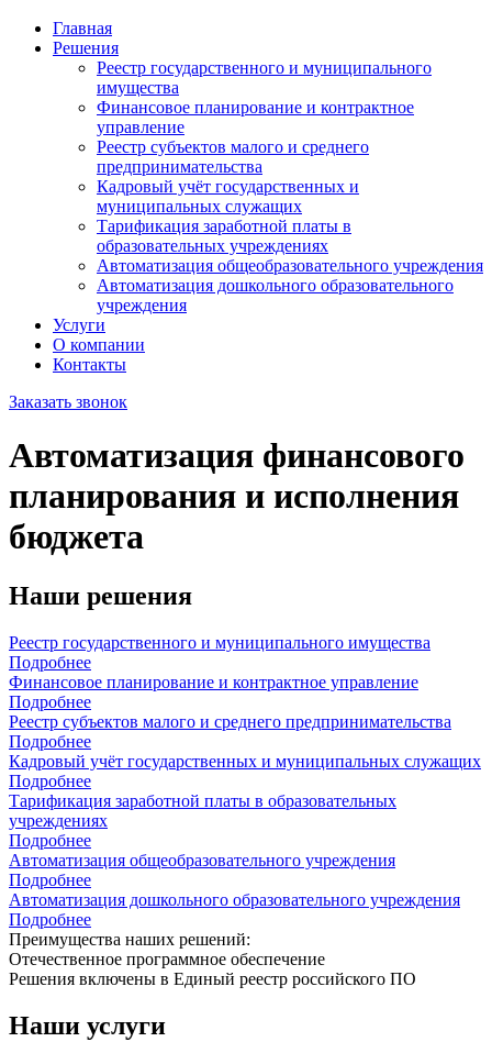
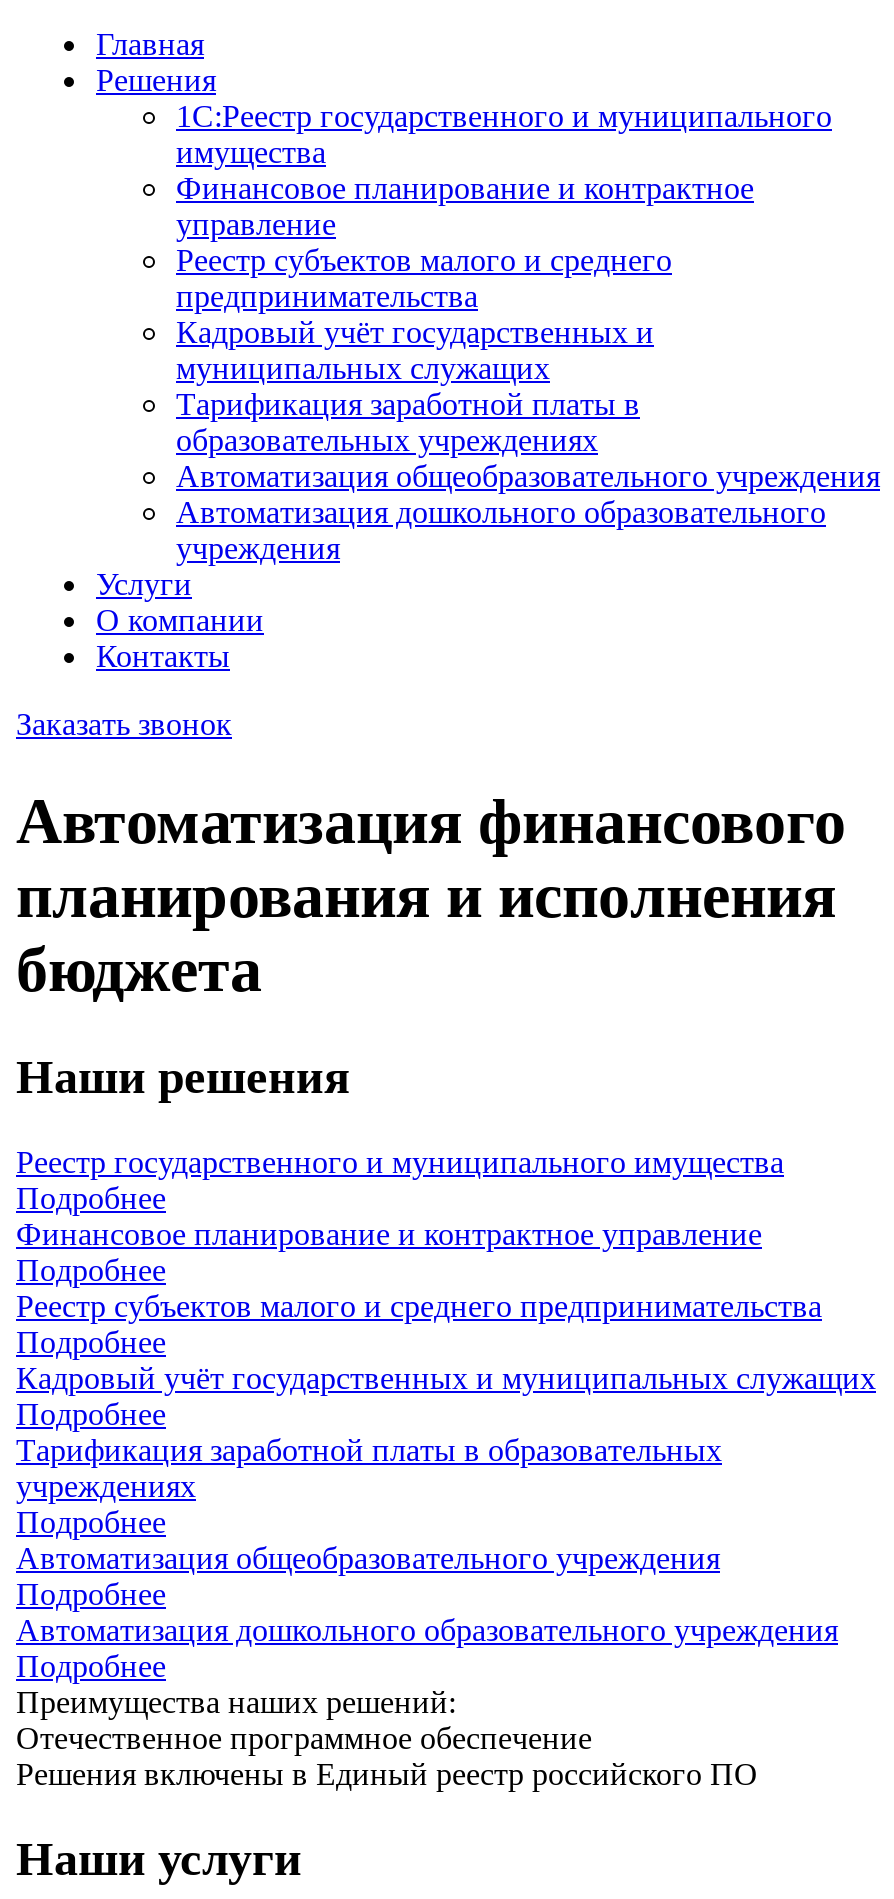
[97,58,432,77] Реестр государственного и муниципального -> [176,99,832,133] 1С:Реестр государственного и муниципального

